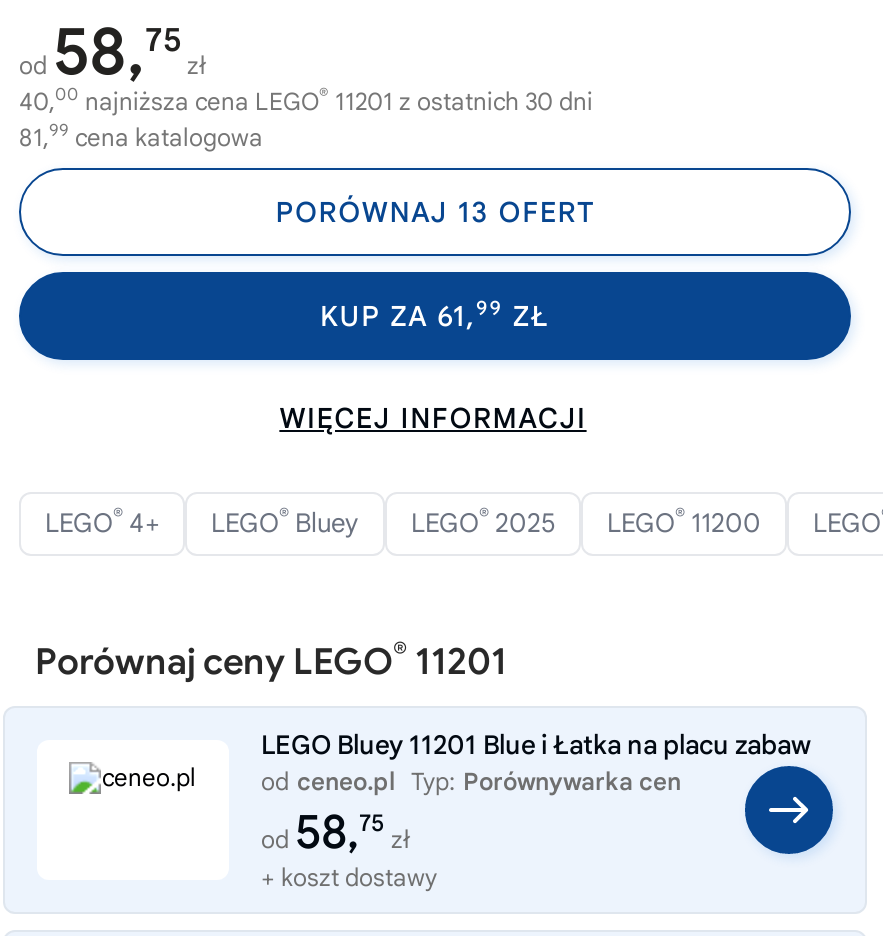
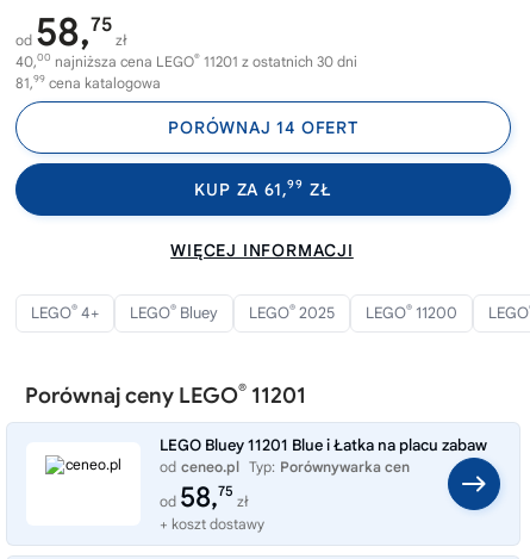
[275,194,595,230] PORÓWNAJ 13 OFERT -> [168,117,358,138] PORÓWNAJ 14 OFERT

